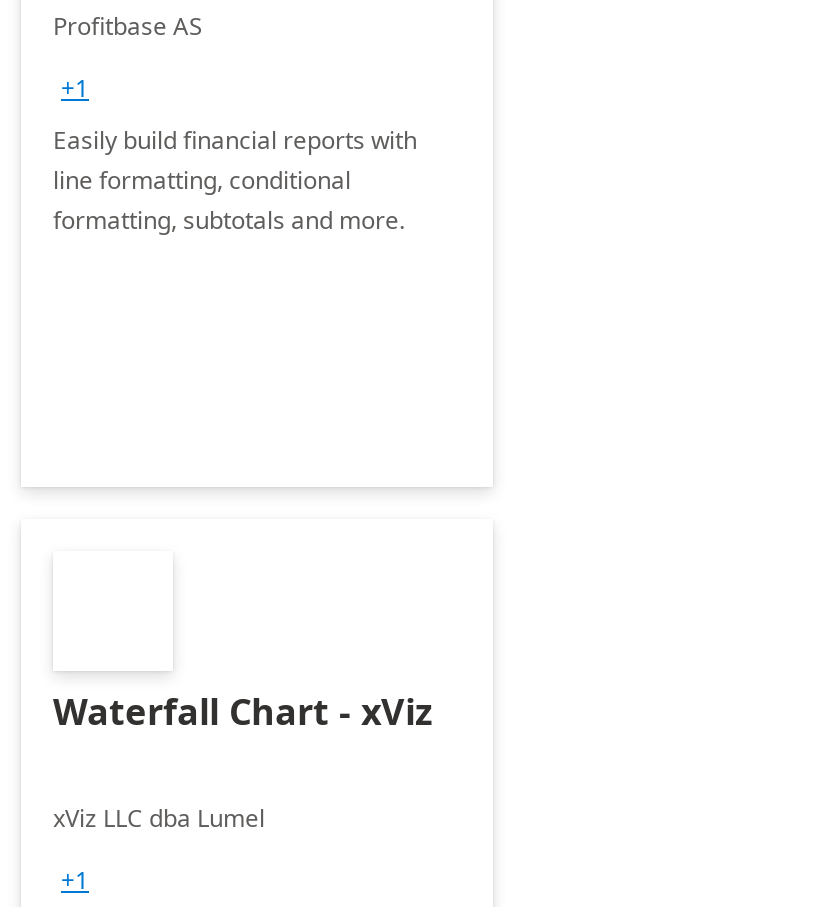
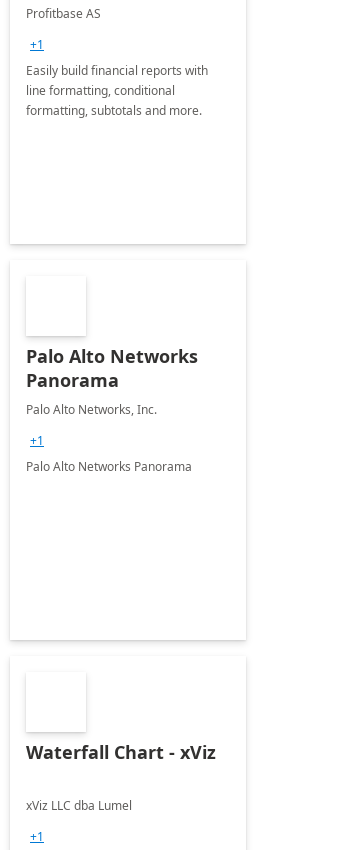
none -> [26,344,198,475] Palo Alto Networks | Panorama | Palo Alto Networks, Inc. | +1 | Palo Alto Networks Panorama

